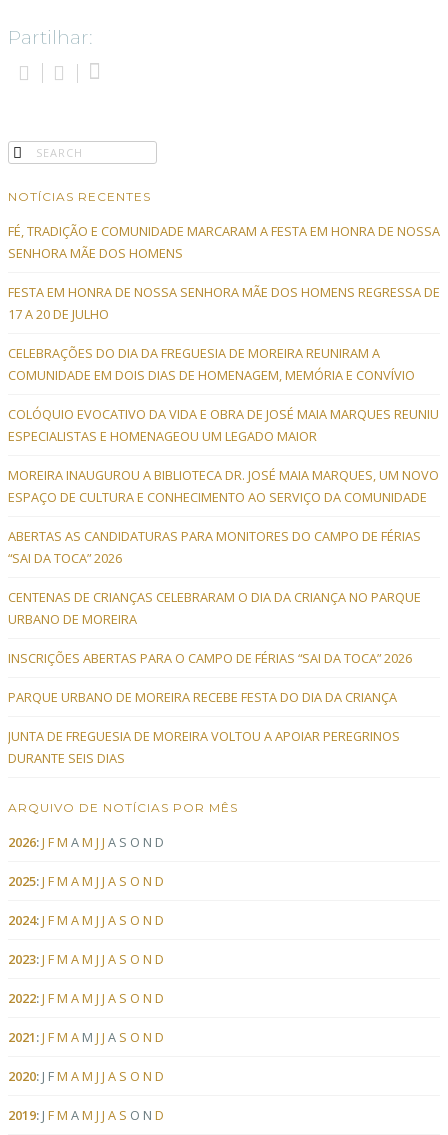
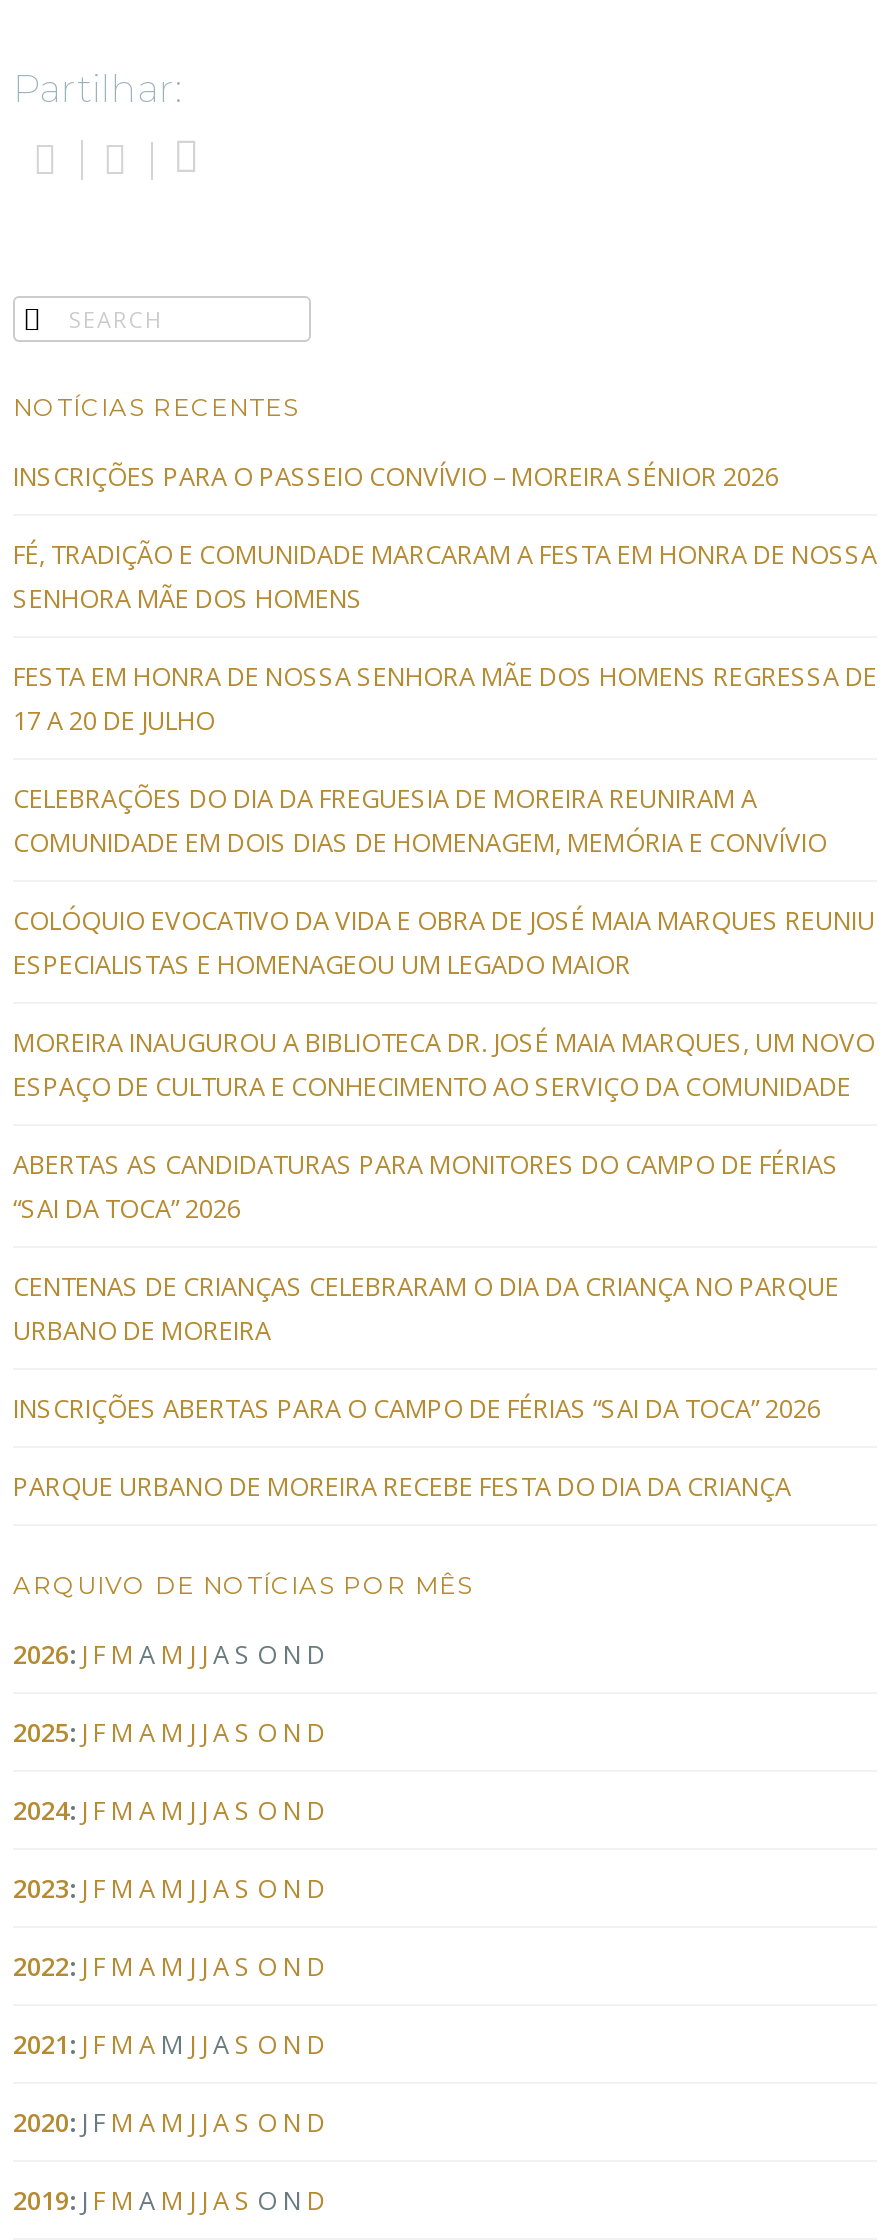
none -> [13,459,779,495] INSCRIÇÕES PARA O PASSEIO CONVÍVIO – MOREIRA SÉNIOR 2026
moved [8,222,440,706] -> [13,537,877,1505]: FÉ, TRADIÇÃO E COMUNIDADE MARCARAM A FESTA EM HONRA DE NOSSA | SENHORA MÃE DOS HOMENS | FESTA EM HONRA DE NOSSA SENHORA MÃE DOS HOMENS REGRESSA DE | ... | INSCRIÇÕES ABERTAS PARA O CAMPO DE FÉRIAS “SAI DA TOCA” 2026 | PARQUE URBANO DE MOREIRA RECEBE FESTA DO DIA DA CRIANÇA
[8,727,400,767] JUNTA DE FREGUESIA DE MOREIRA VOLTOU A APOIAR PEREGRINOS | DURANTE SEIS DIAS -> none

